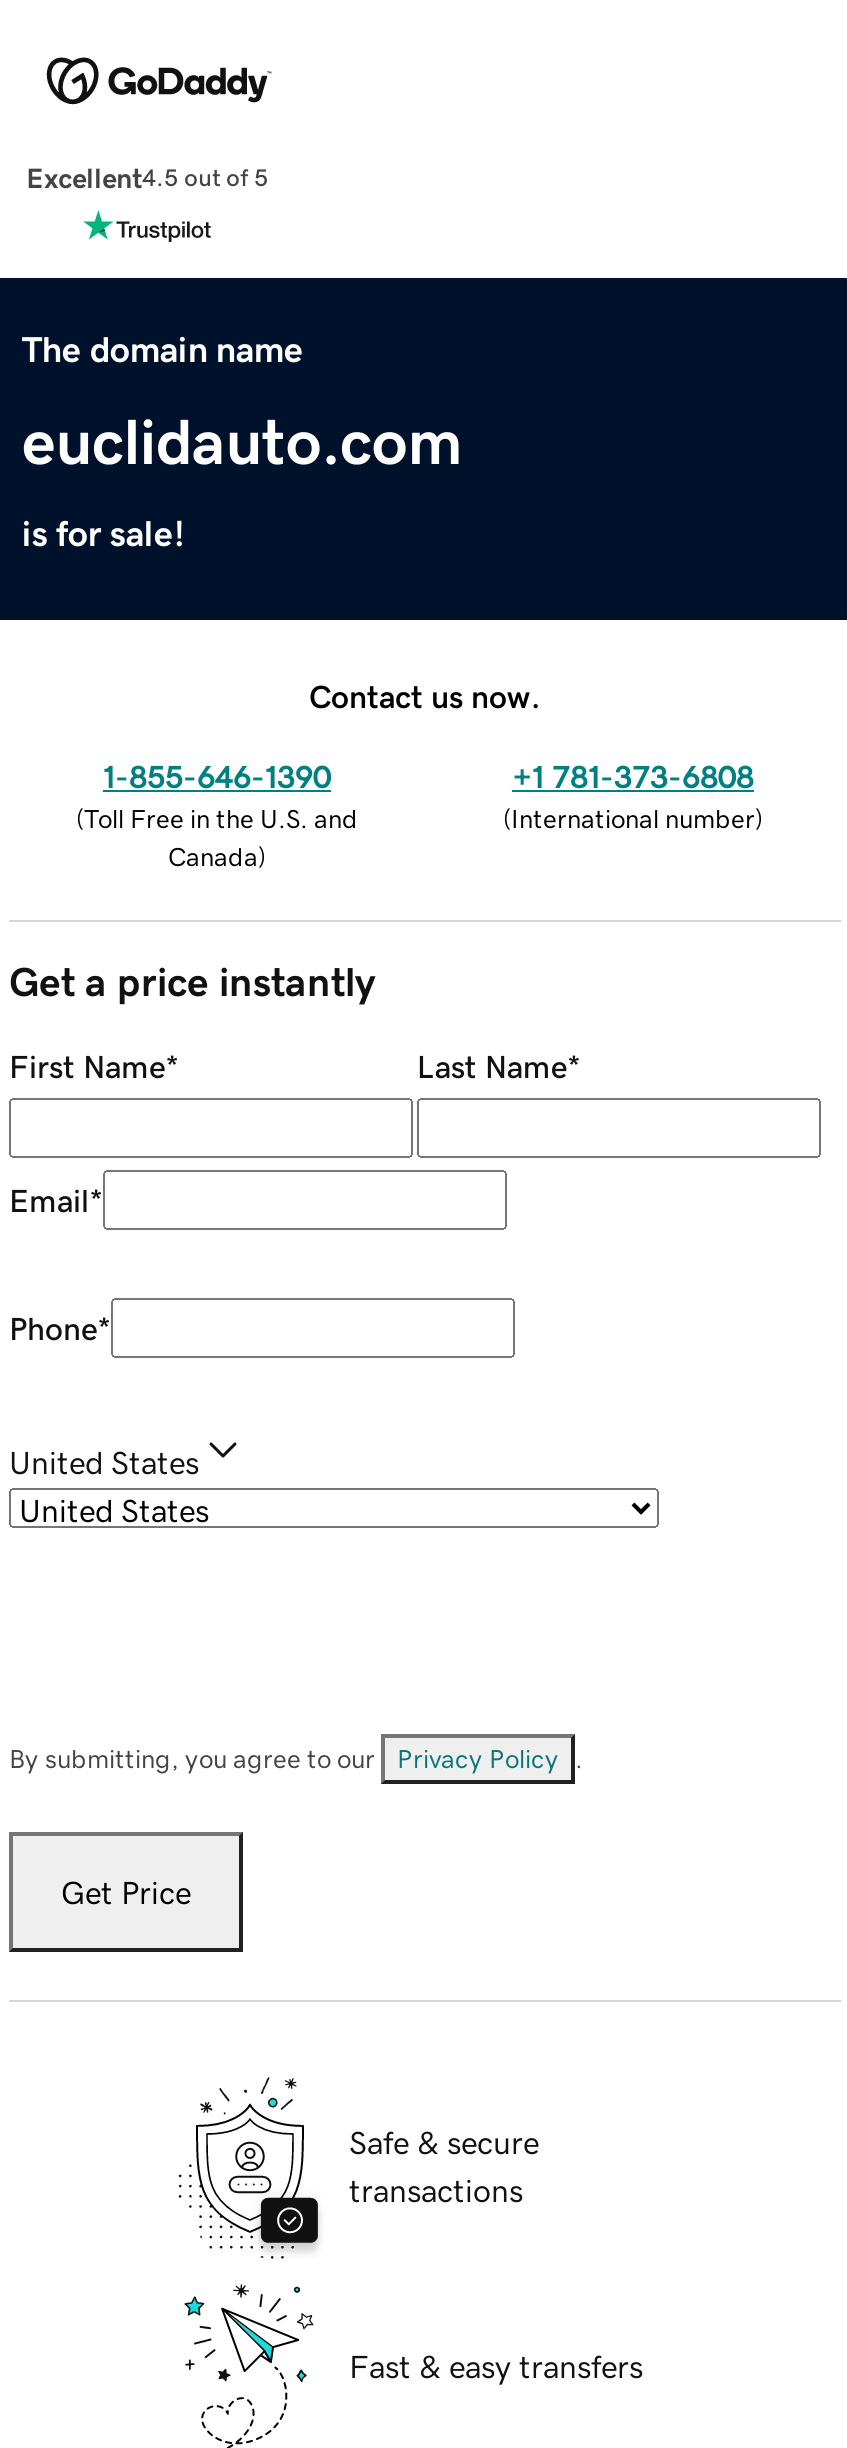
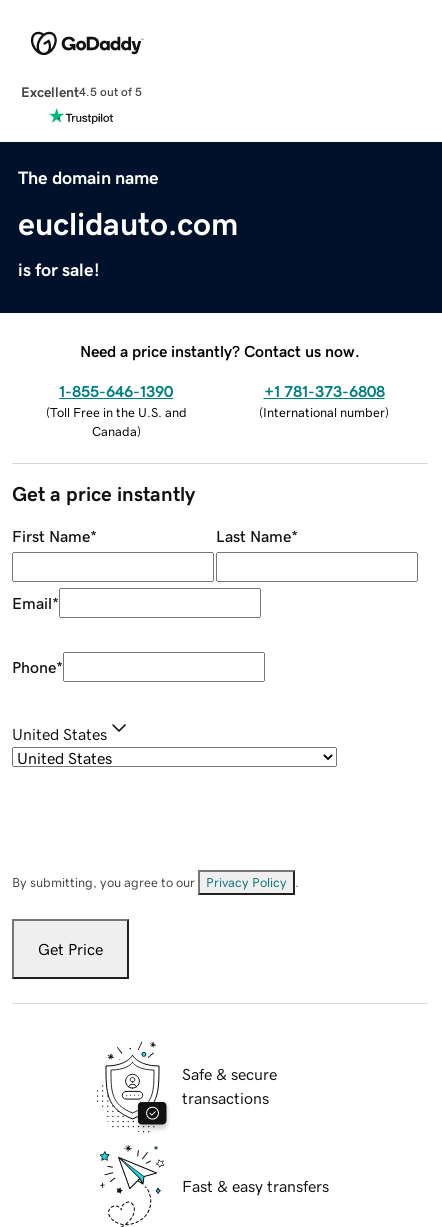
[309,679,541,711] Contact us now. -> [80,343,360,359] Need a price instantly? Contact us now.

